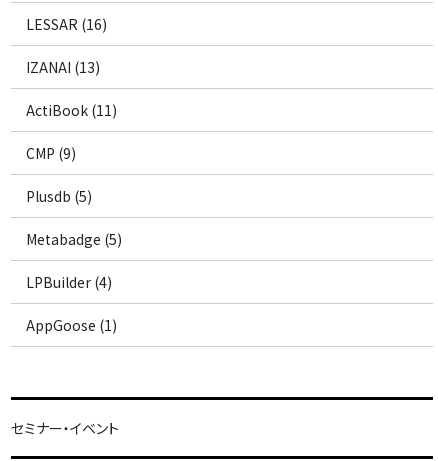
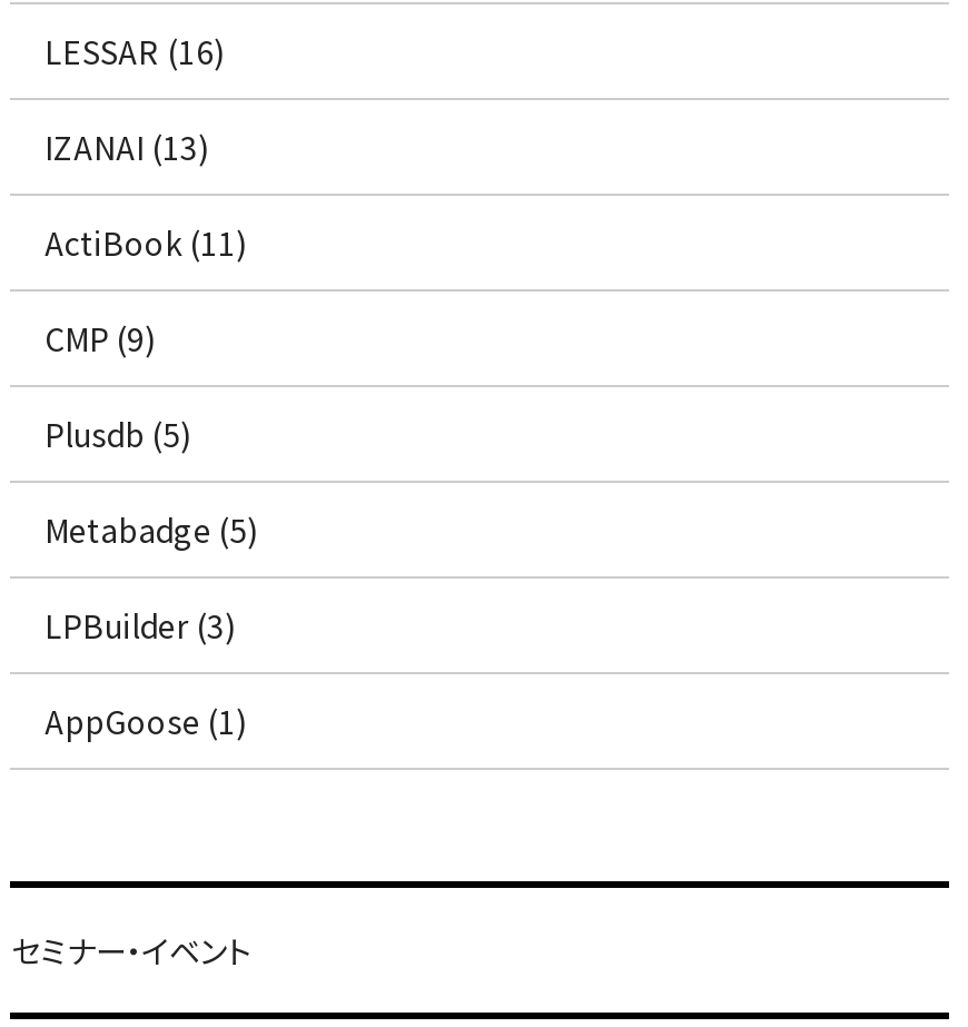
[26,272,112,292] LPBuilder (4) -> [44,603,236,647] LPBuilder (3)

